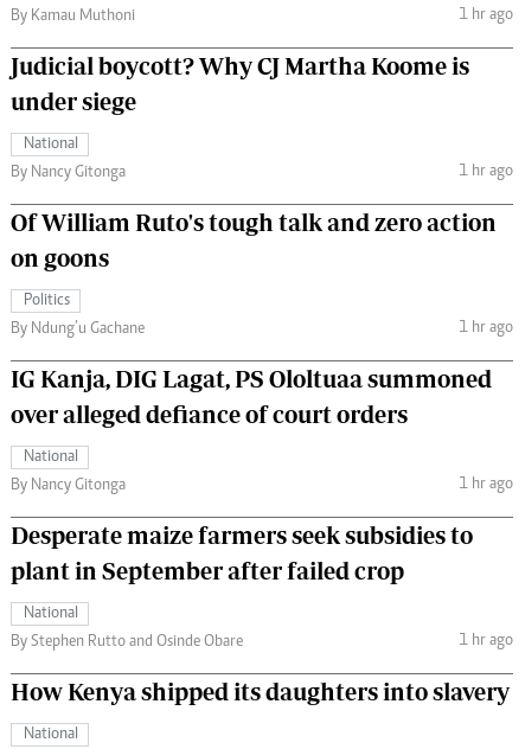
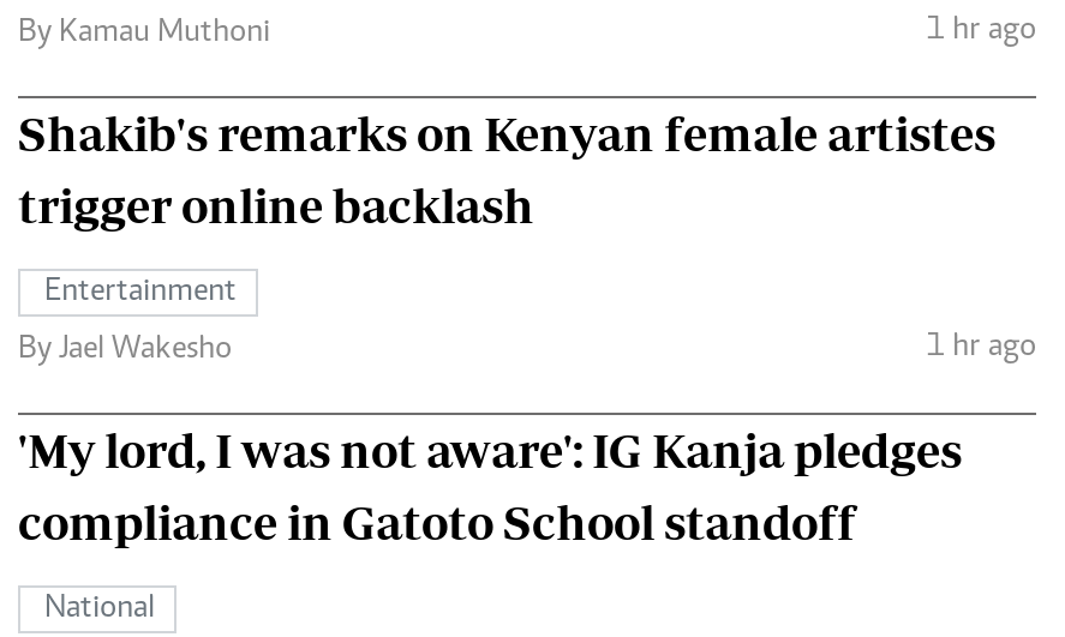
[11,52,469,115] Judicial boycott? Why CJ Martha Koome is | under siege -> [18,106,995,233] Shakib's remarks on Kenyan female artistes | trigger online backlash
[24,136,78,153] National -> [44,276,237,310] Entertainment
[11,165,126,181] By Nancy Gitonga -> [18,333,232,367] By Jael Wakesho
[11,209,513,705] Of William Ruto's tough talk and zero action | on goons | Politics | By Ndung’u Gachane | 1 hr ago | IG Kanja, DIG Lagat, PS Ololtuaa summoned | over alleged defiance of court orders | National | By Nancy Gitonga | 1 hr ago | Desperate maize farmers seek subsidies to | plant in September after failed crop | National | By Stephen Rutto and Osinde Obare | 1 hr ago | How Kenya shipped its daughters into slavery -> [18,422,962,549] 'My lord, I was not aware': IG Kanja pledges | compliance in Gatoto School standoff

